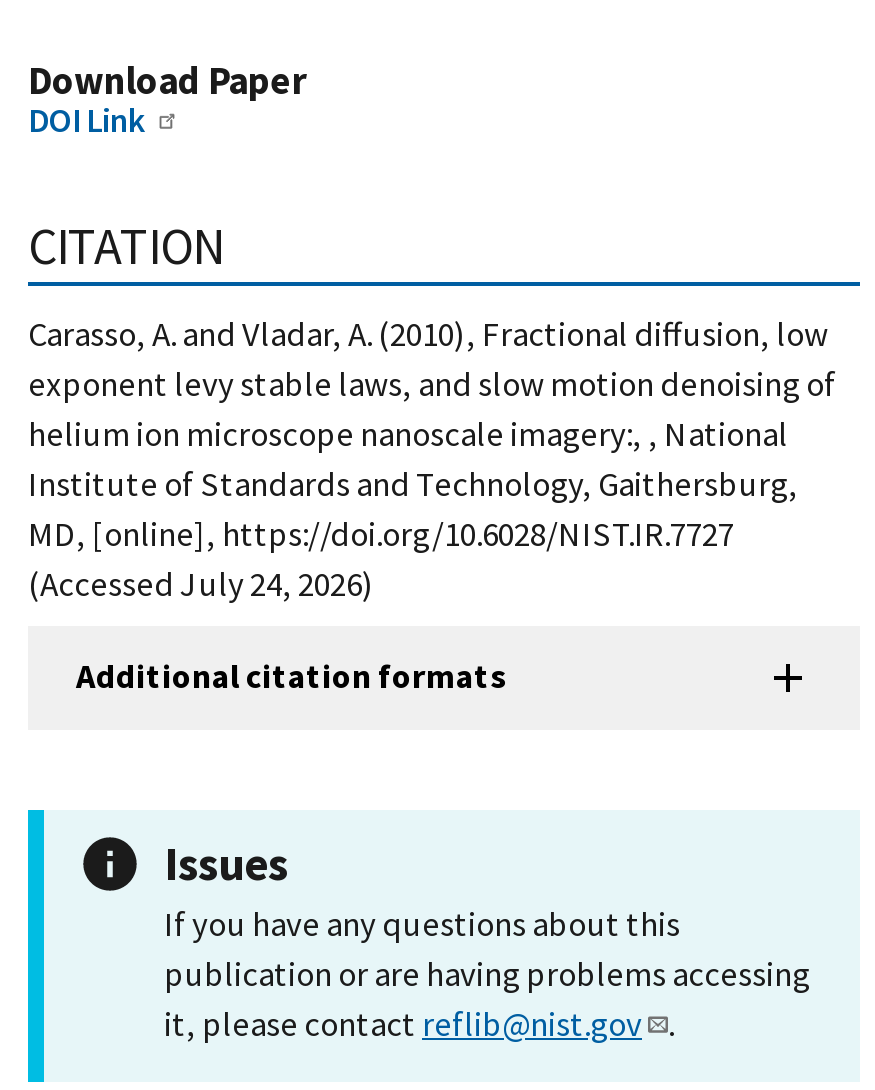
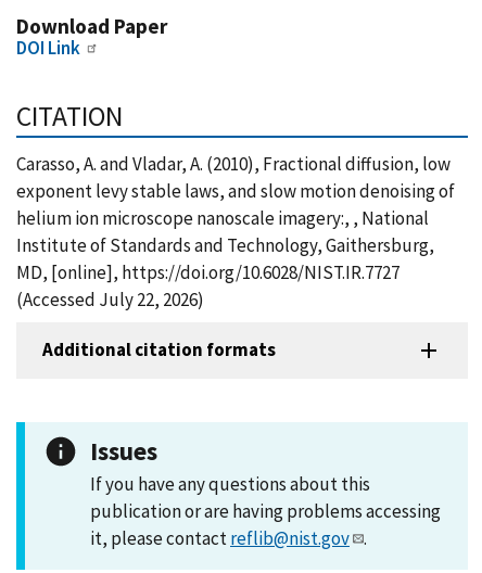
[28,562,374,606] (Accessed July 24, 2026) -> [16,287,204,311] (Accessed July 22, 2026)

